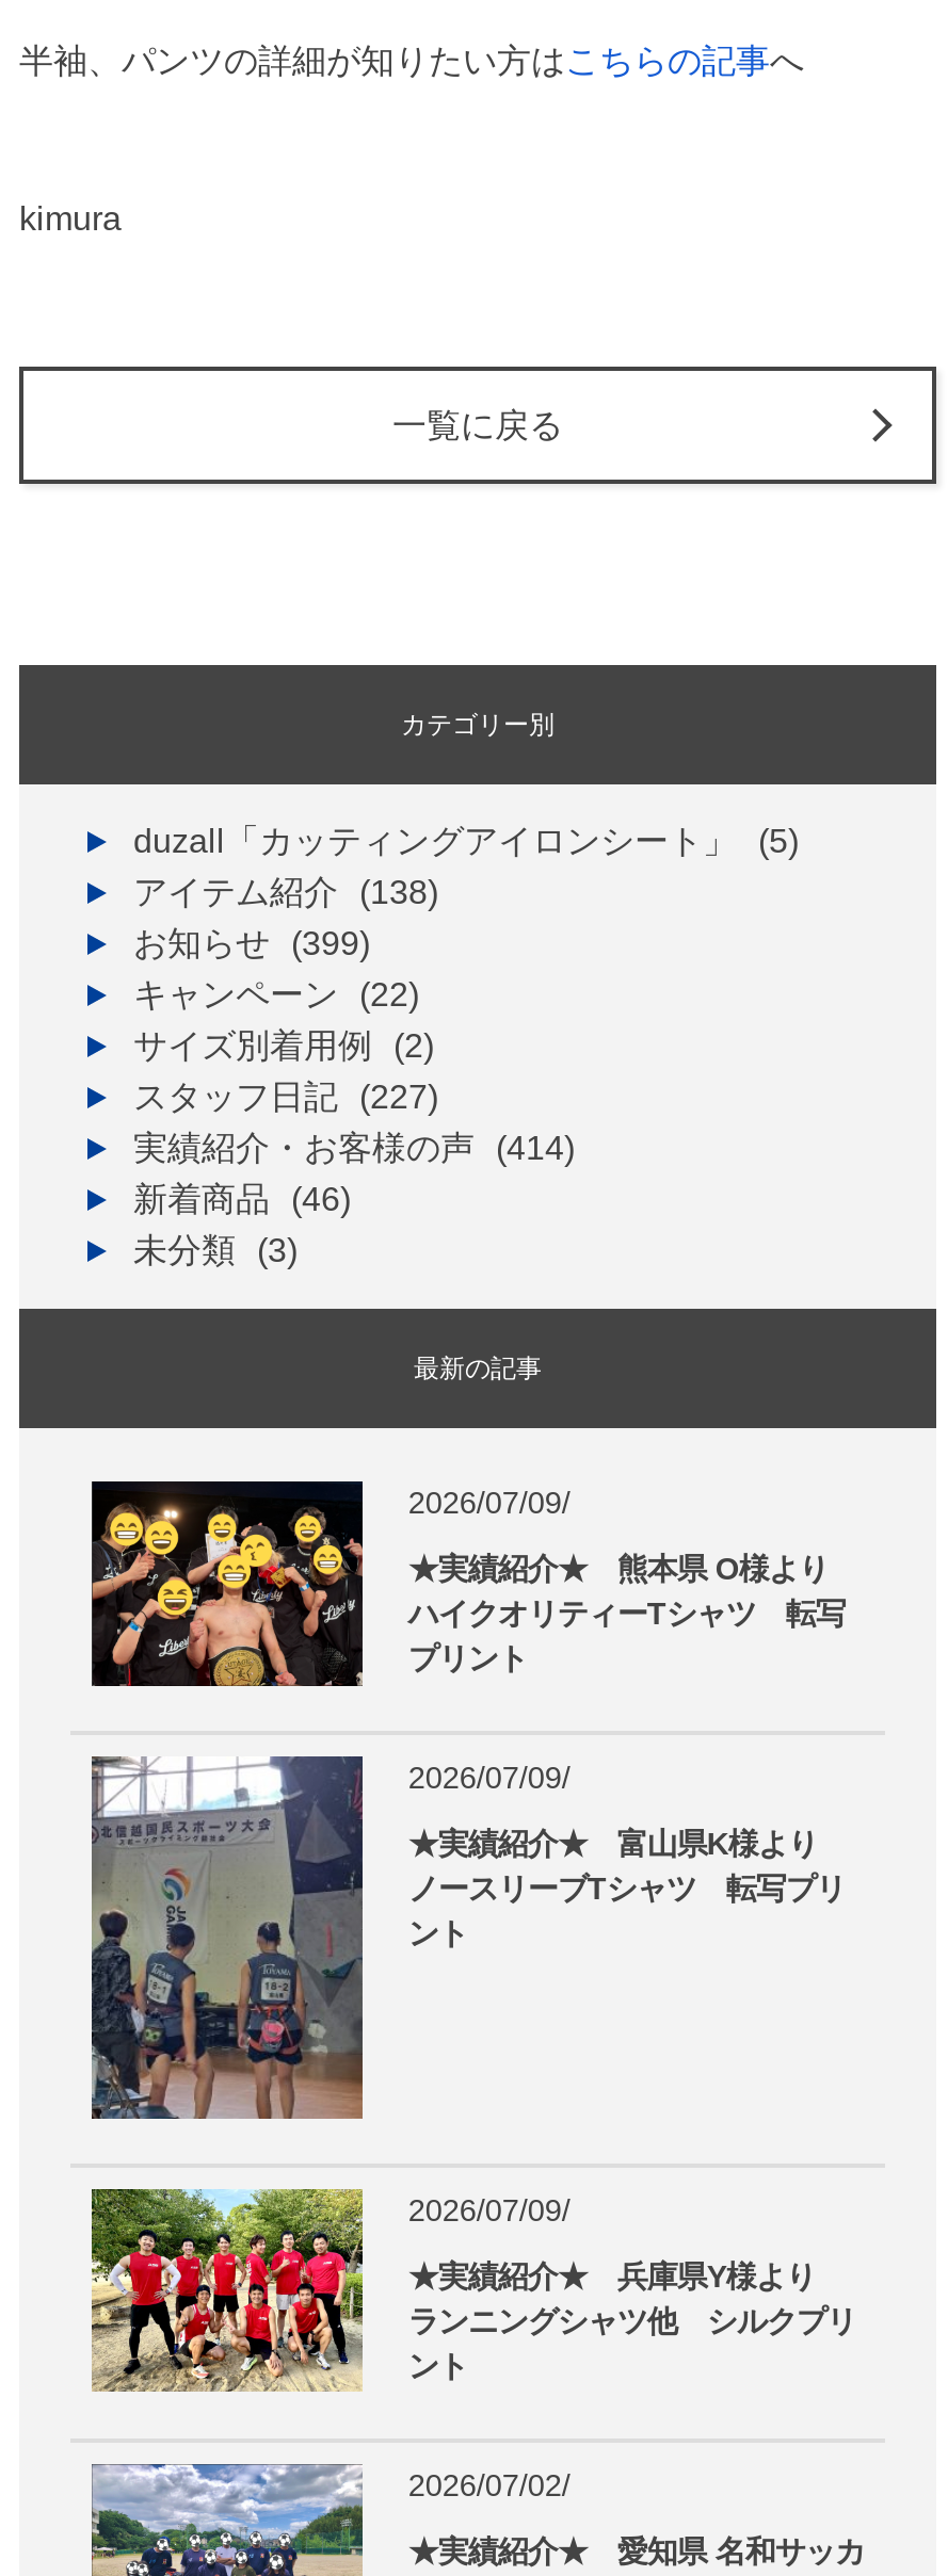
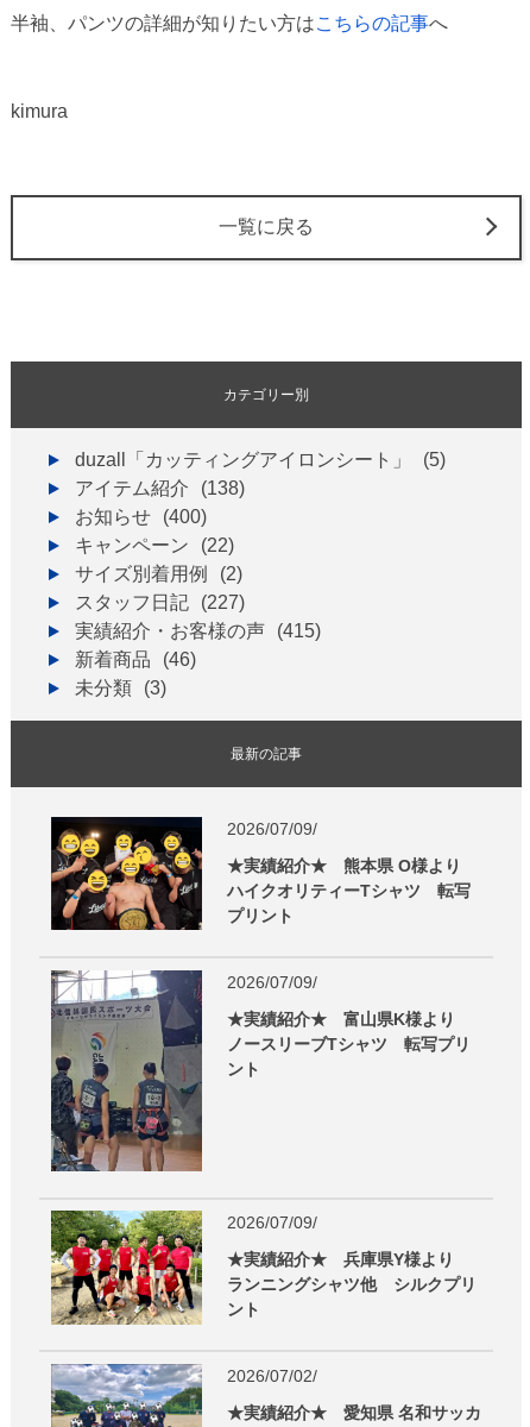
[133,926,370,962] お知らせ (399) -> [74,506,206,526] お知らせ (400)
[133,1130,575,1166] 実績紹介・お客様の声 (414) -> [74,620,320,641] 実績紹介・お客様の声 (415)

